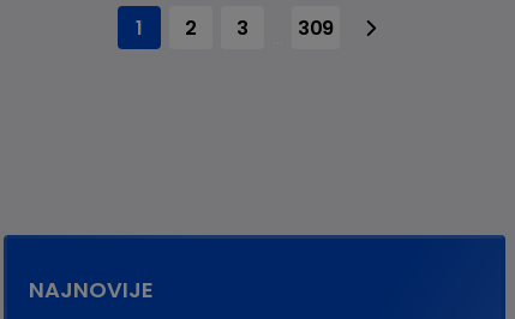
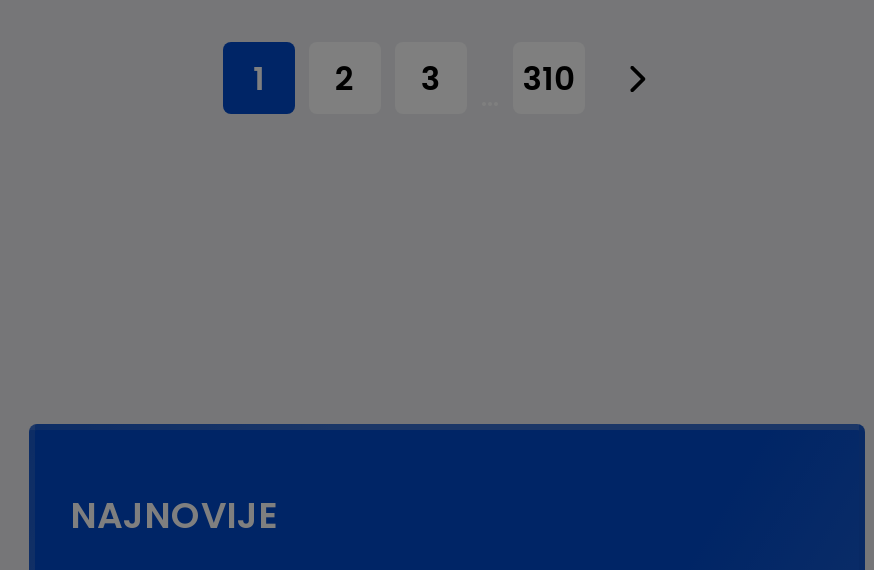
[136,14,334,52] 1 2 3 ... 309 -> [253,55,575,118] 1 2 3 ... 310

